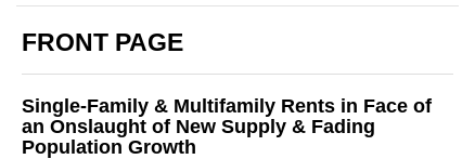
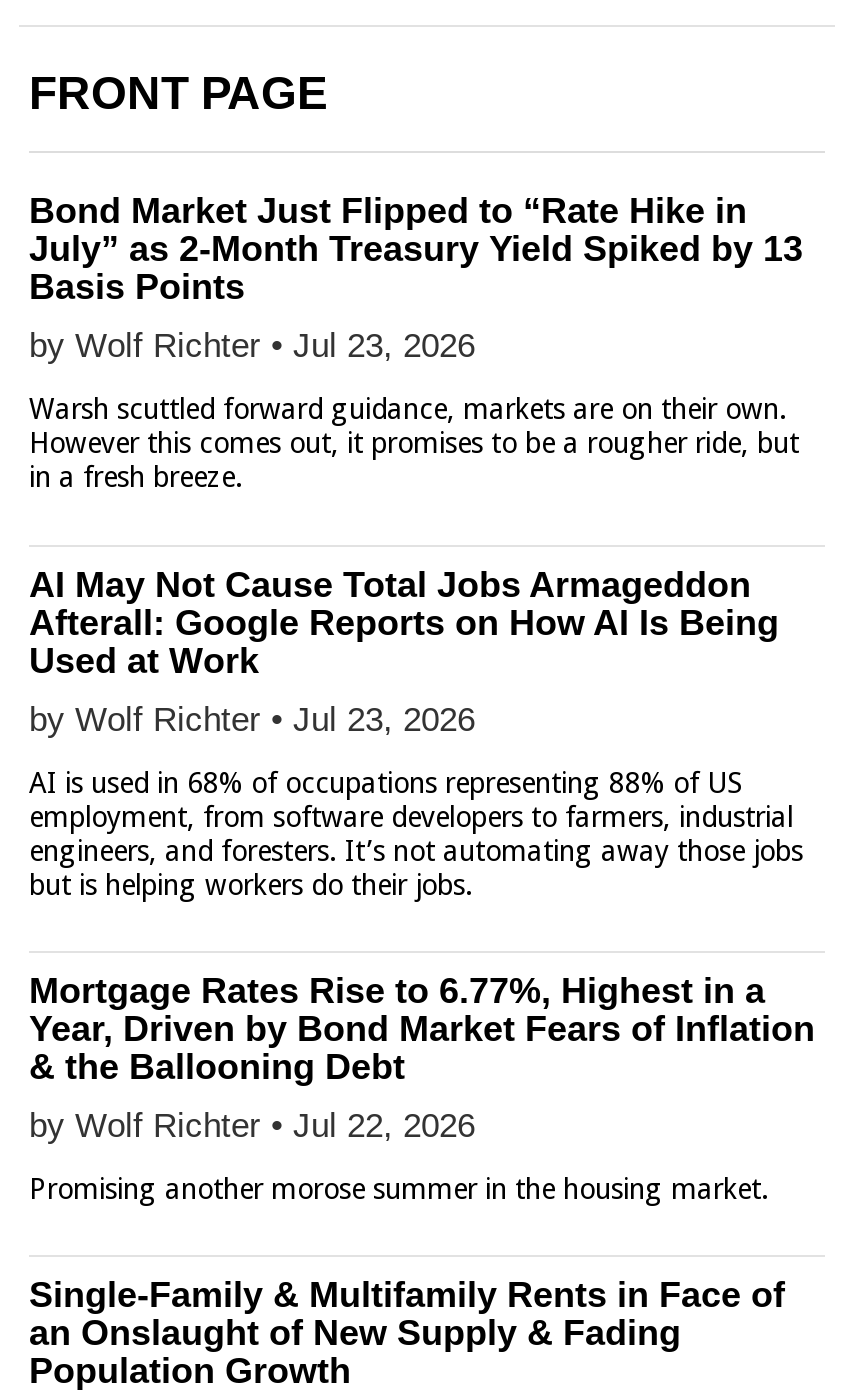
none -> [29,191,815,1205] Bond Market Just Flipped to “Rate Hike in | July” as 2-Month Treasury Yield Spiked by 13 | Basis Points | by Wolf Richter • Jul 23, 2026 | Warsh scuttled forward guidance, markets are on their own. | However this comes out, it promises to be a rougher ride, but | in a fresh breeze. | AI May Not Cause Total Jobs Armageddon | Afterall: Google Reports on How AI Is Being | Used at Work | by Wolf Richter • Jul 23, 2026 | AI is used in 68% of occupations representing 88% of US | employment, from software developers to farmers, industrial | engineers, and foresters. It’s not automating away those jobs | but is helping workers do their jobs. | Mortgage Rates Rise to 6.77%, Highest in a | Year, Driven by Bond Market Fears of Inflation | & the Ballooning Debt | by Wolf Richter • Jul 22, 2026 | Promising another morose summer in the housing market.

